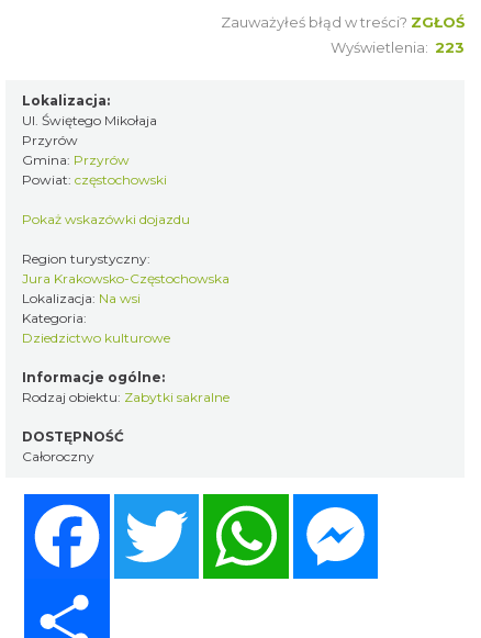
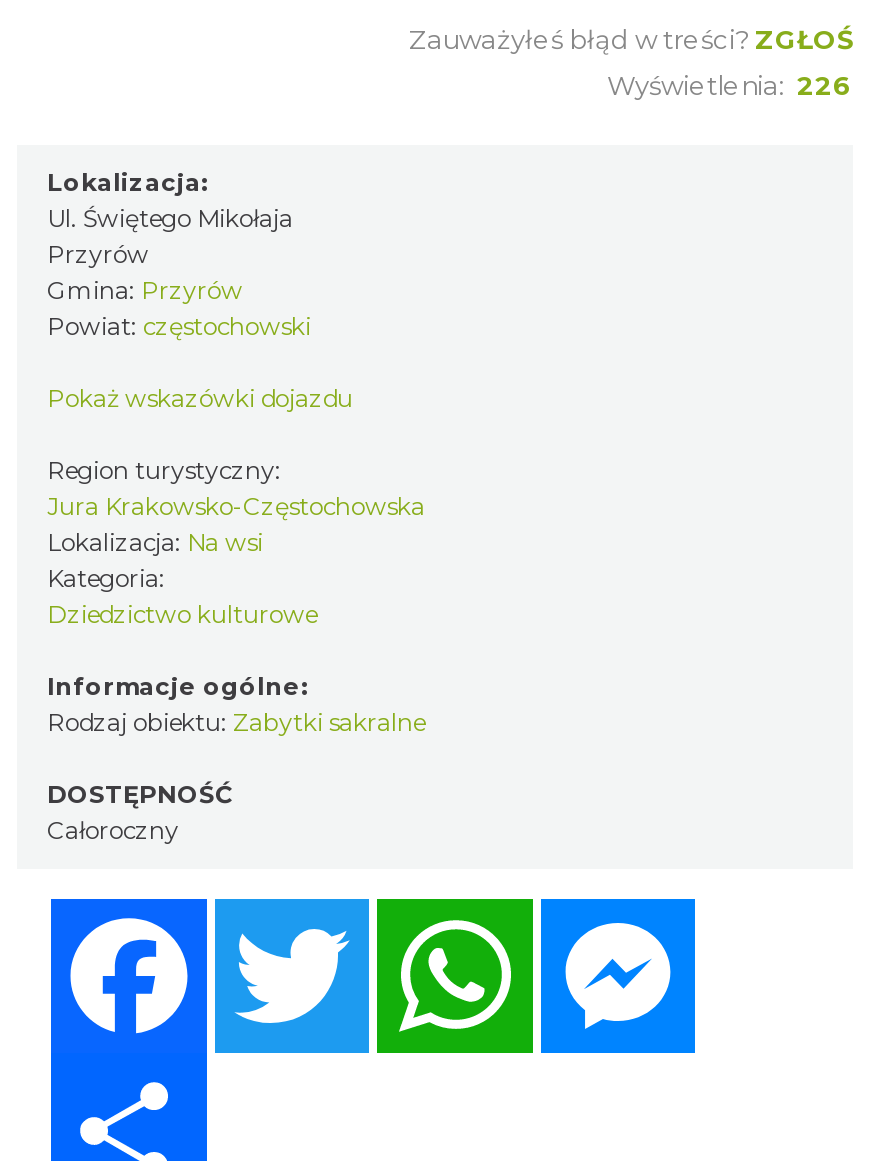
[331,38,465,56] Wyświetlenia: 223 -> [607,68,853,100] Wyświetlenia: 226

